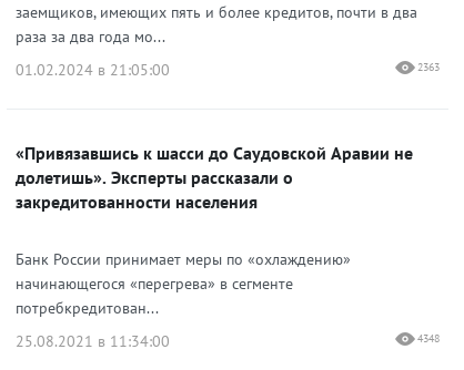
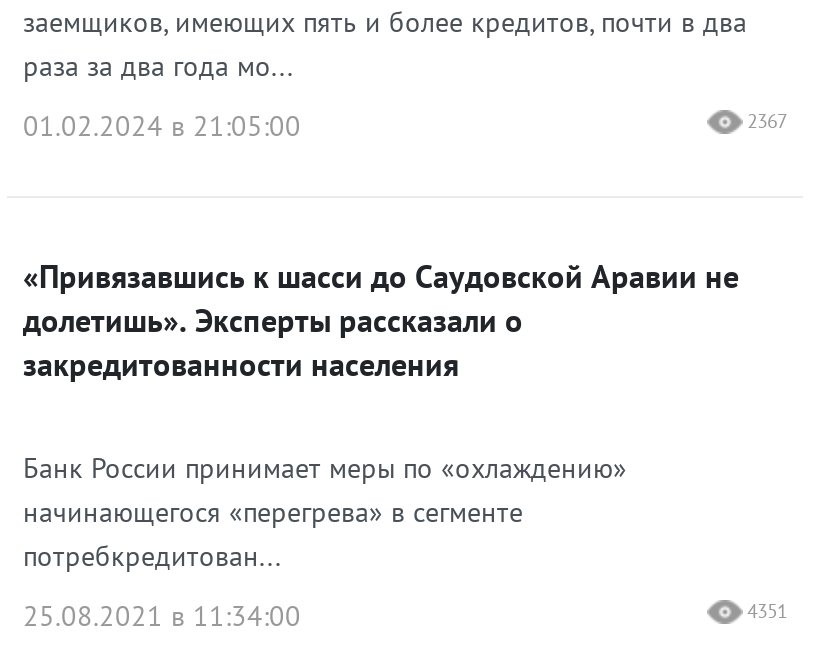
[417,60,440,74] 2363 -> [747,108,787,134] 2367
[417,331,440,346] 4348 -> [747,598,787,624] 4351

